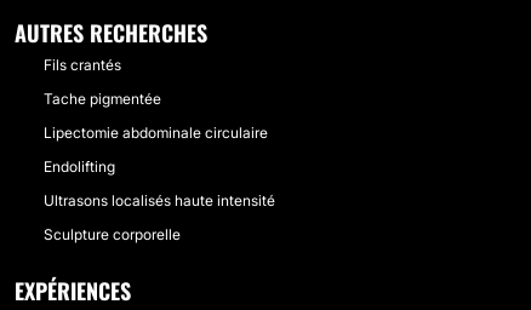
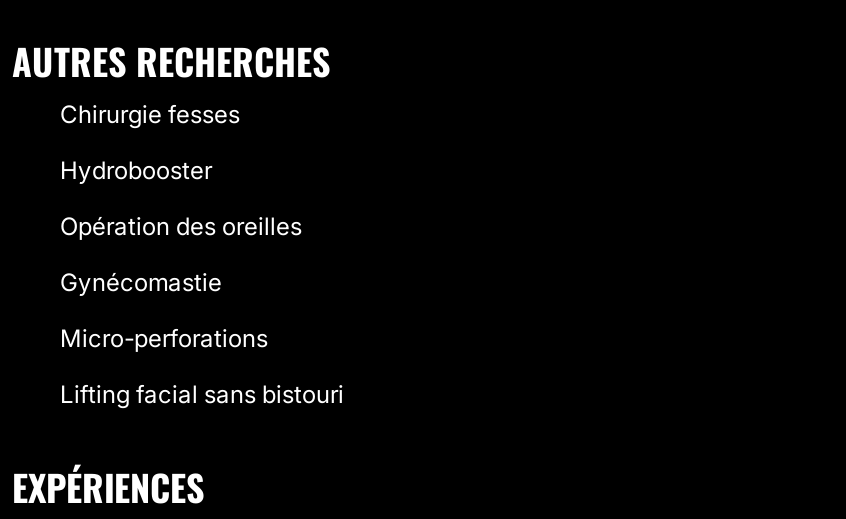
[44,56,121,74] Fils crantés -> [60,99,240,129] Chirurgie fesses
[44,90,161,108] Tache pigmentée -> [60,155,212,185] Hydrobooster
[44,124,268,142] Lipectomie abdominale circulaire -> [60,211,302,241] Opération des oreilles
[44,157,115,176] Endolifting -> [60,267,222,297] Gynécomastie
[44,191,275,209] Ultrasons localisés haute intensité -> [60,323,268,353] Micro-perforations
[44,225,181,243] Sculpture corporelle -> [60,379,344,409] Lifting facial sans bistouri

